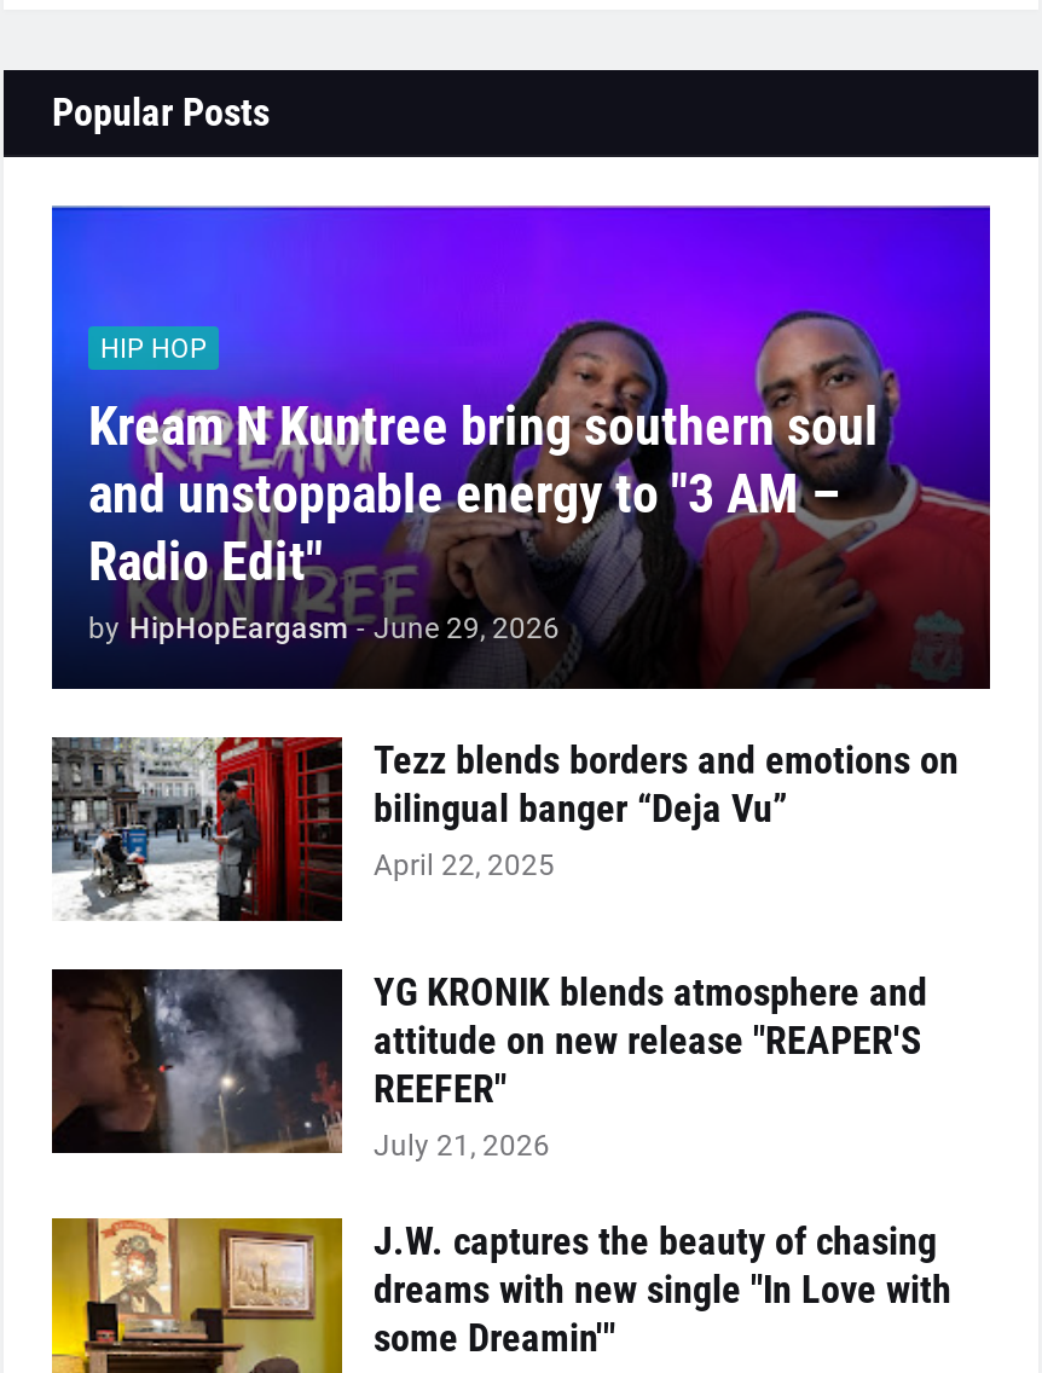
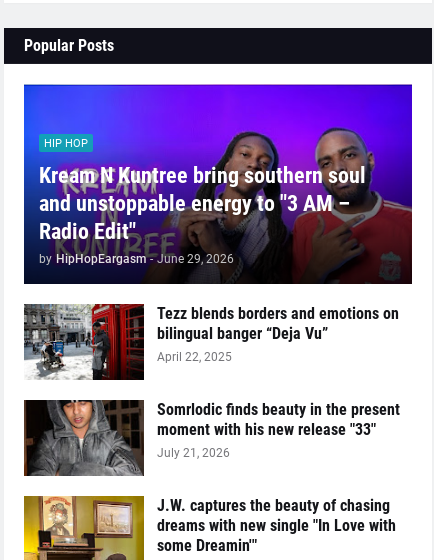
[52,969,927,1170] [image] | YG KRONIK blends atmosphere and | attitude on new release "REAPER'S | REEFER" -> [23,400,400,477] [image] | Somrlodic finds beauty in the present | moment with his new release "33"

